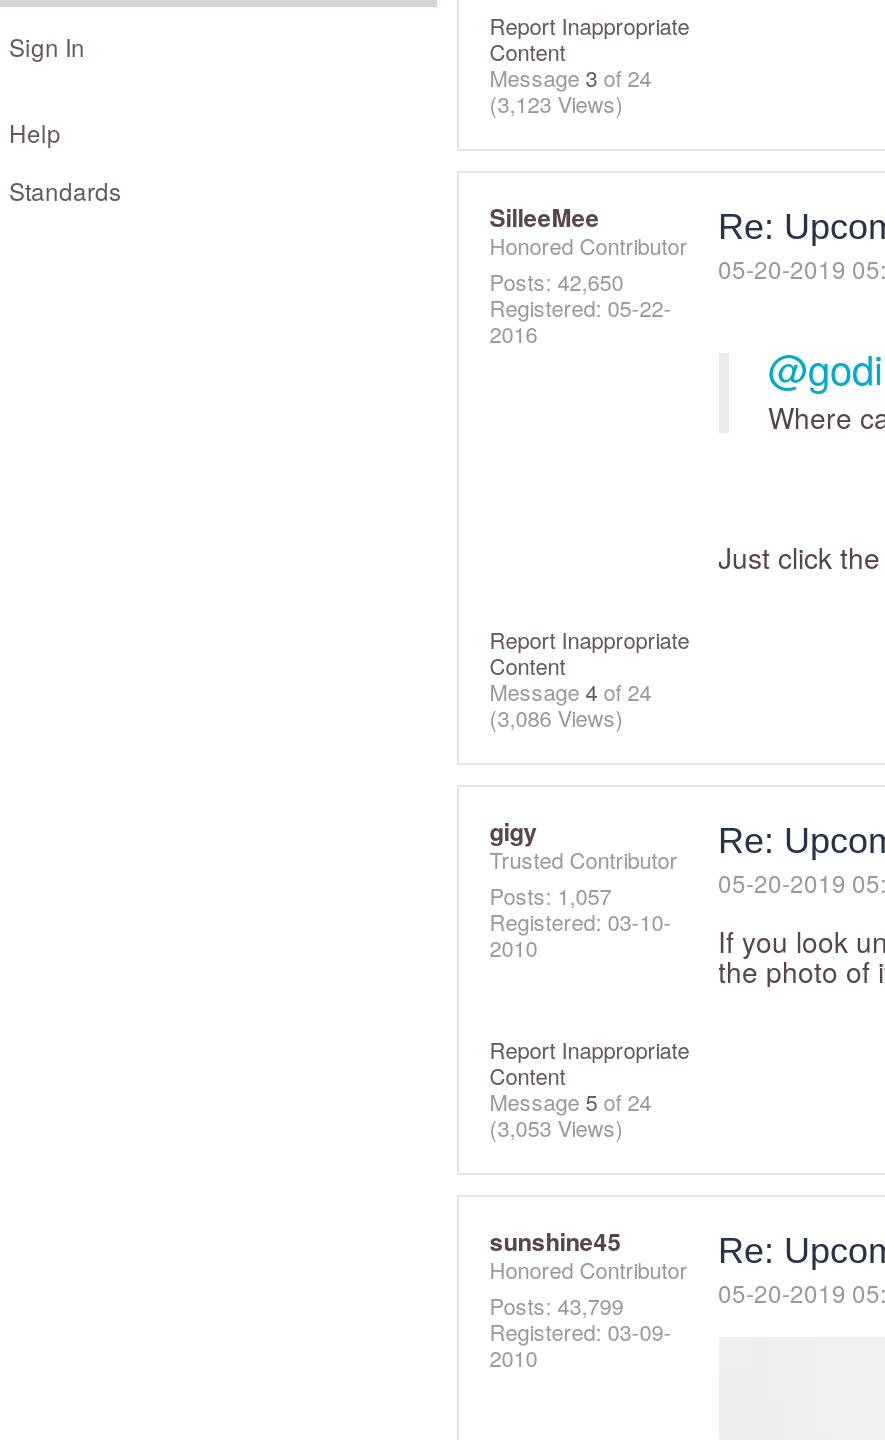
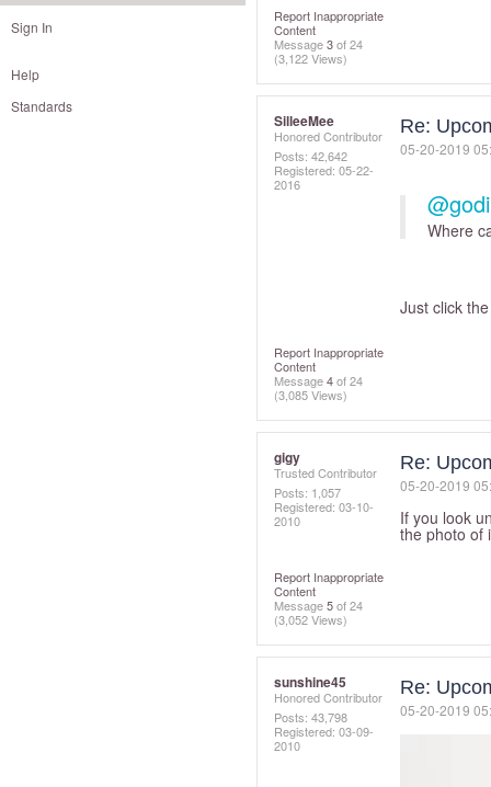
[489,87,623,119] (3,123 Views) -> [274,49,348,67] (3,122 Views)
[489,265,623,297] Posts: 42,650 -> [274,147,348,164] Posts: 42,642
[489,702,623,734] (3,086 Views) -> [274,386,348,404] (3,085 Views)
[489,1112,623,1144] (3,053 Views) -> [274,611,348,628] (3,052 Views)
[489,1290,623,1322] Posts: 43,799 -> [274,708,348,726] Posts: 43,798

